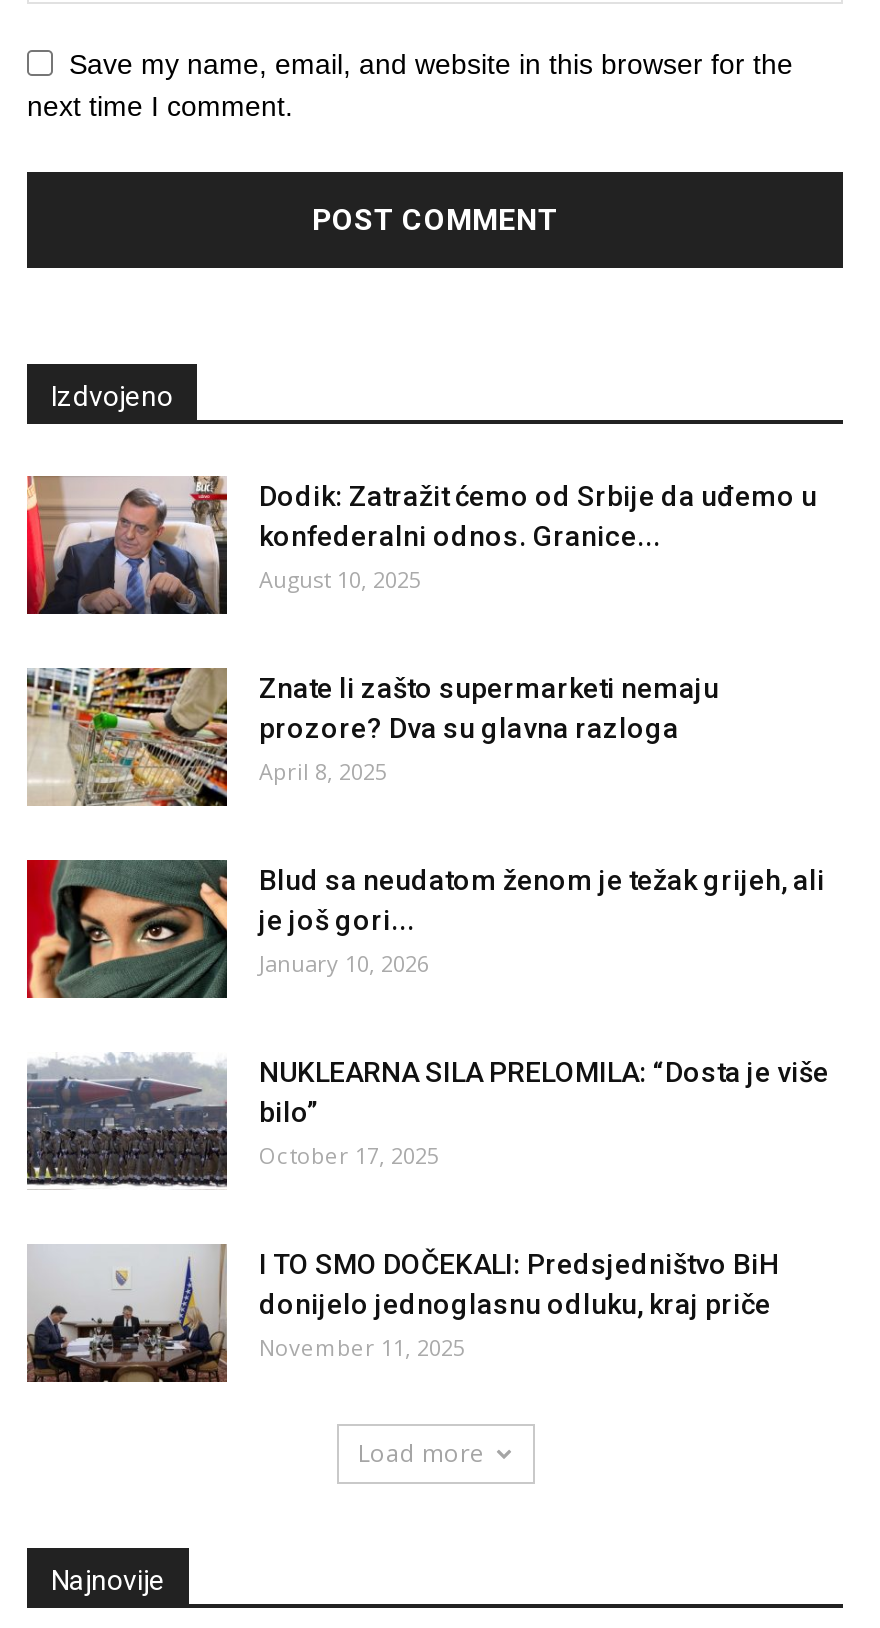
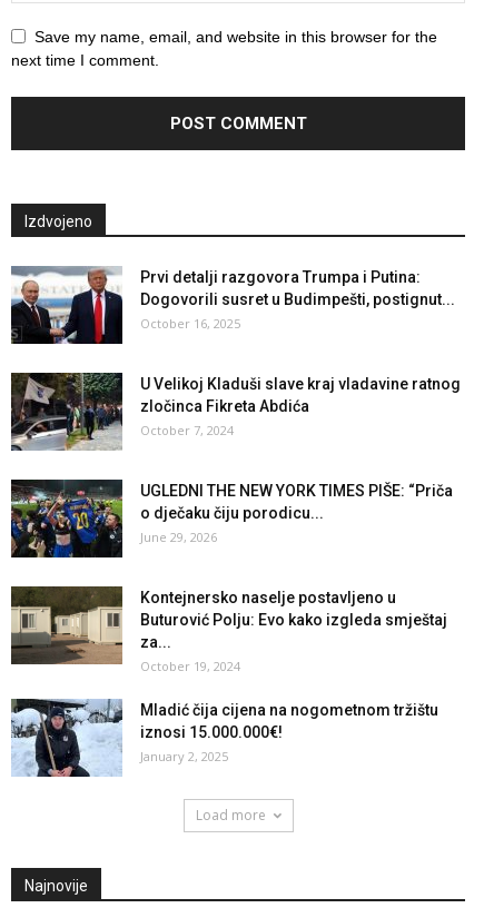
[25,476,817,616] [image] | Dodik: Zatražit ćemo od Srbije da uđemo u | konfederalni odnos. Granice... | August 10, 2025 -> [10,266,455,345] [image] | Prvi detalji razgovora Trumpa i Putina: | Dogovorili susret u Budimpešti, postignut... | October 16, 2025
[25,666,719,808] [image] | Znate li zašto supermarketi nemaju | prozore? Dva su glavna razloga | April 8, 2025 -> [10,372,461,452] [image] | U Velikoj Kladuši slave kraj vladavine ratnog | zločinca Fikreta Abdića | October 7, 2024
[25,858,825,1000] [image] | Blud sa neudatom ženom je težak grijeh, ali | je još gori... | January 10, 2026 -> [10,478,453,559] [image] | UGLEDNI THE NEW YORK TIMES PIŠE: “Priča | o dječaku čiju porodicu... | June 29, 2026
[27,1052,829,1190] [image] | NUKLEARNA SILA PRELOMILA: “Dosta je više | bilo” | October 17, 2025 -> [10,585,447,674] [image] | Kontejnersko naselje postavljeno u | Buturović Polju: Evo kako izgleda smještaj | za... | October 19, 2024
[25,1244,779,1384] [image] | I TO SMO DOČEKALI: Predsjedništvo BiH | donijelo jednoglasnu odluku, kraj priče | November 11, 2025 -> [11,698,438,778] [image] | Mladić čija cijena na nogometnom tržištu | iznosi 15.000.000€! | January 2, 2025

